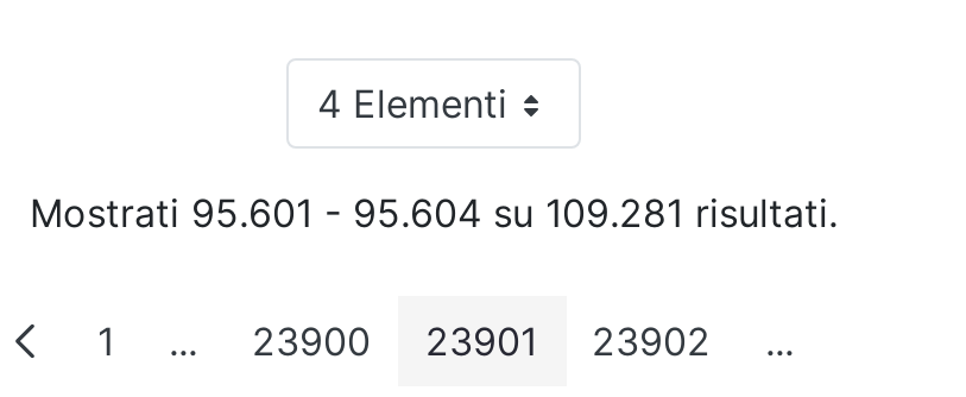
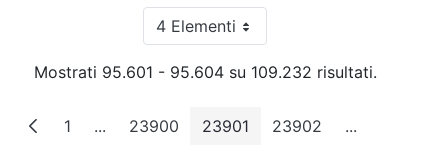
[30,189,838,237] Mostrati 95.601 - 95.604 su 109.281 risultati. -> [33,62,376,82] Mostrati 95.601 - 95.604 su 109.232 risultati.

